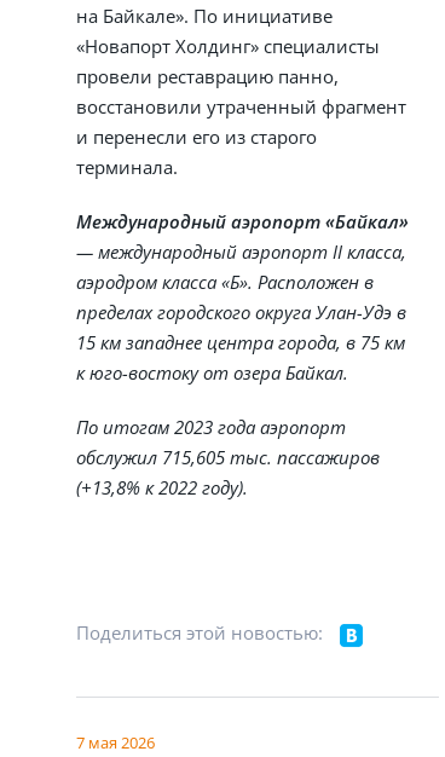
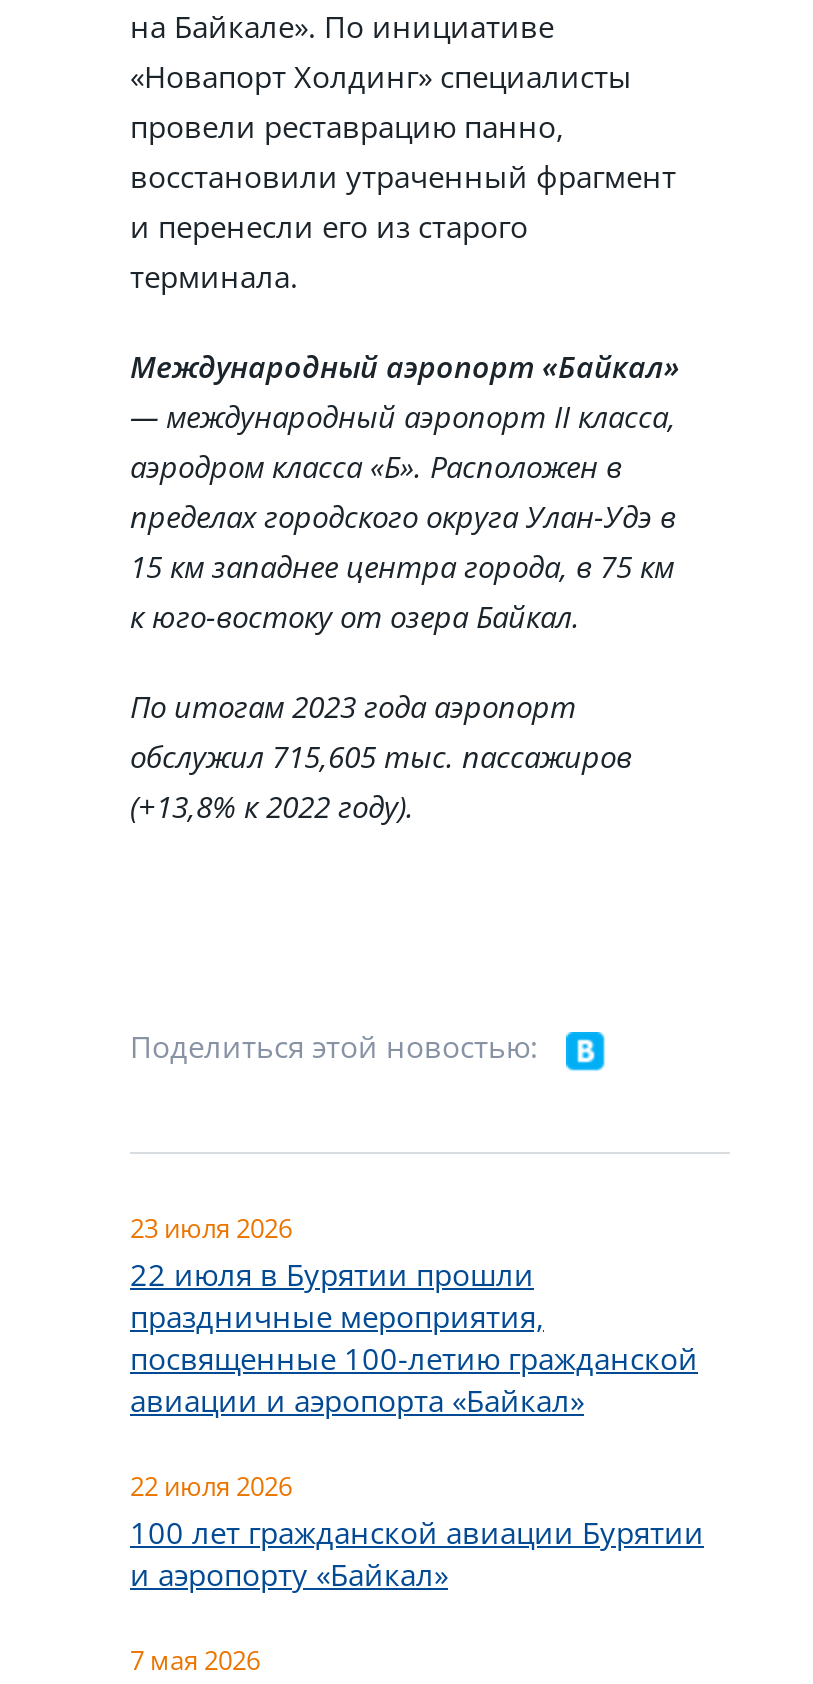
none -> [130,1210,704,1594] 23 июля 2026 | 22 июля в Бурятии прошли | праздничные мероприятия, | посвященные 100-летию гражданской | авиации и аэропорта «Байкал» | 22 июля 2026 | 100 лет гражданской авиации Бурятии | и аэропорту «Байкал»

